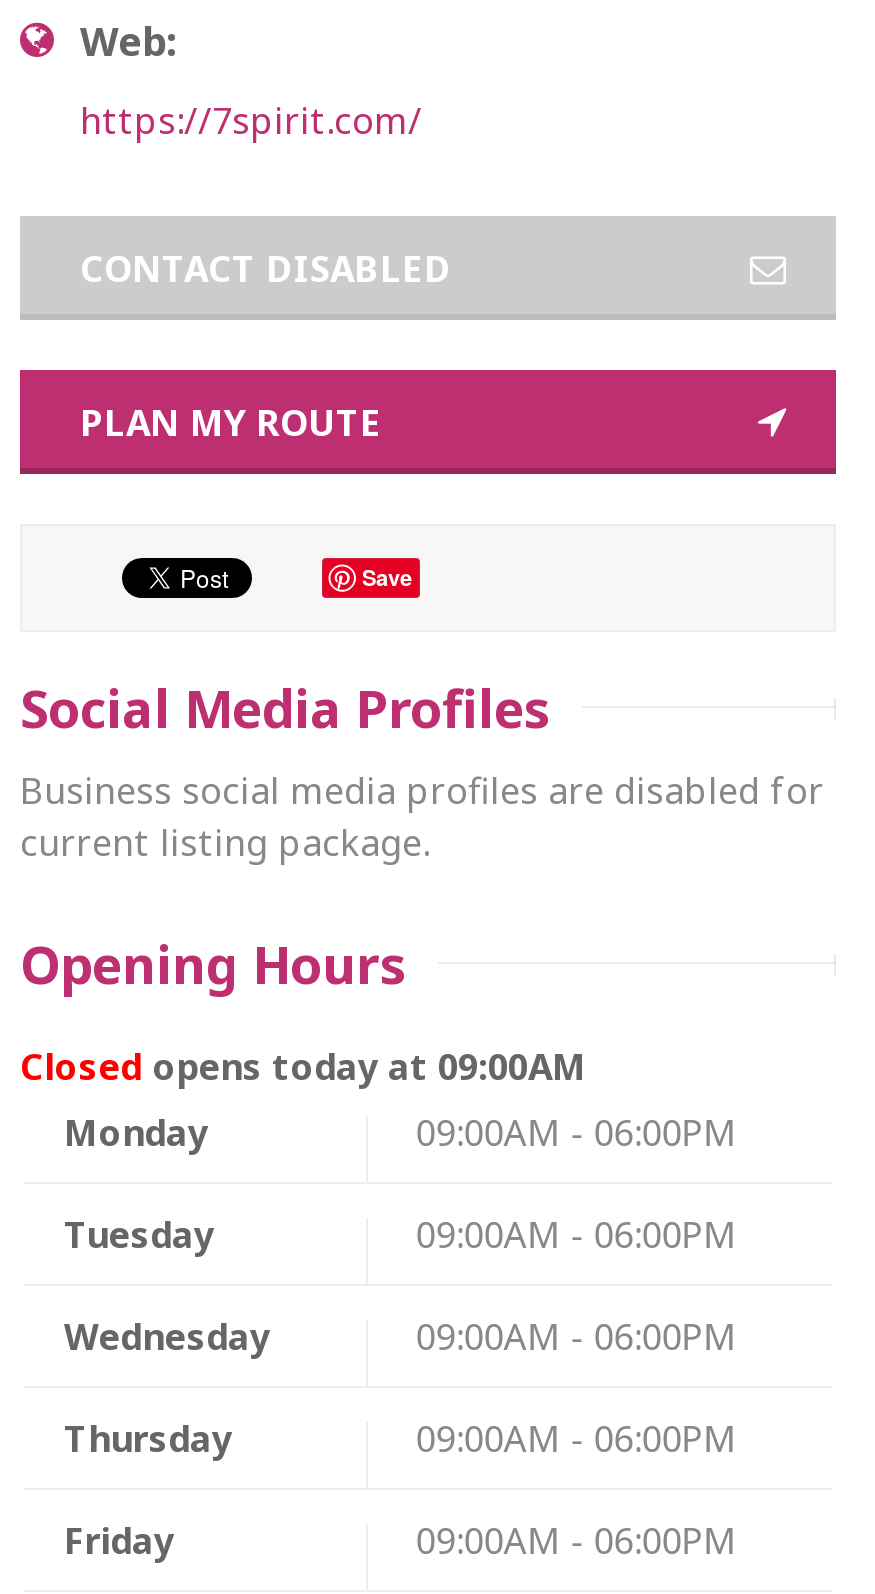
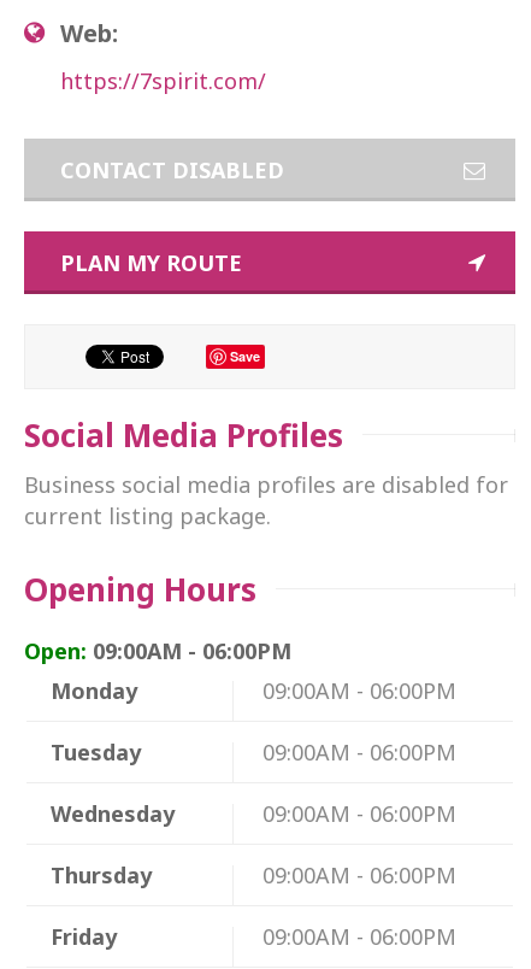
[20,1041,586,1089] Closed opens today at 09:00AM -> [24,636,291,665] Open: 09:00AM - 06:00PM

